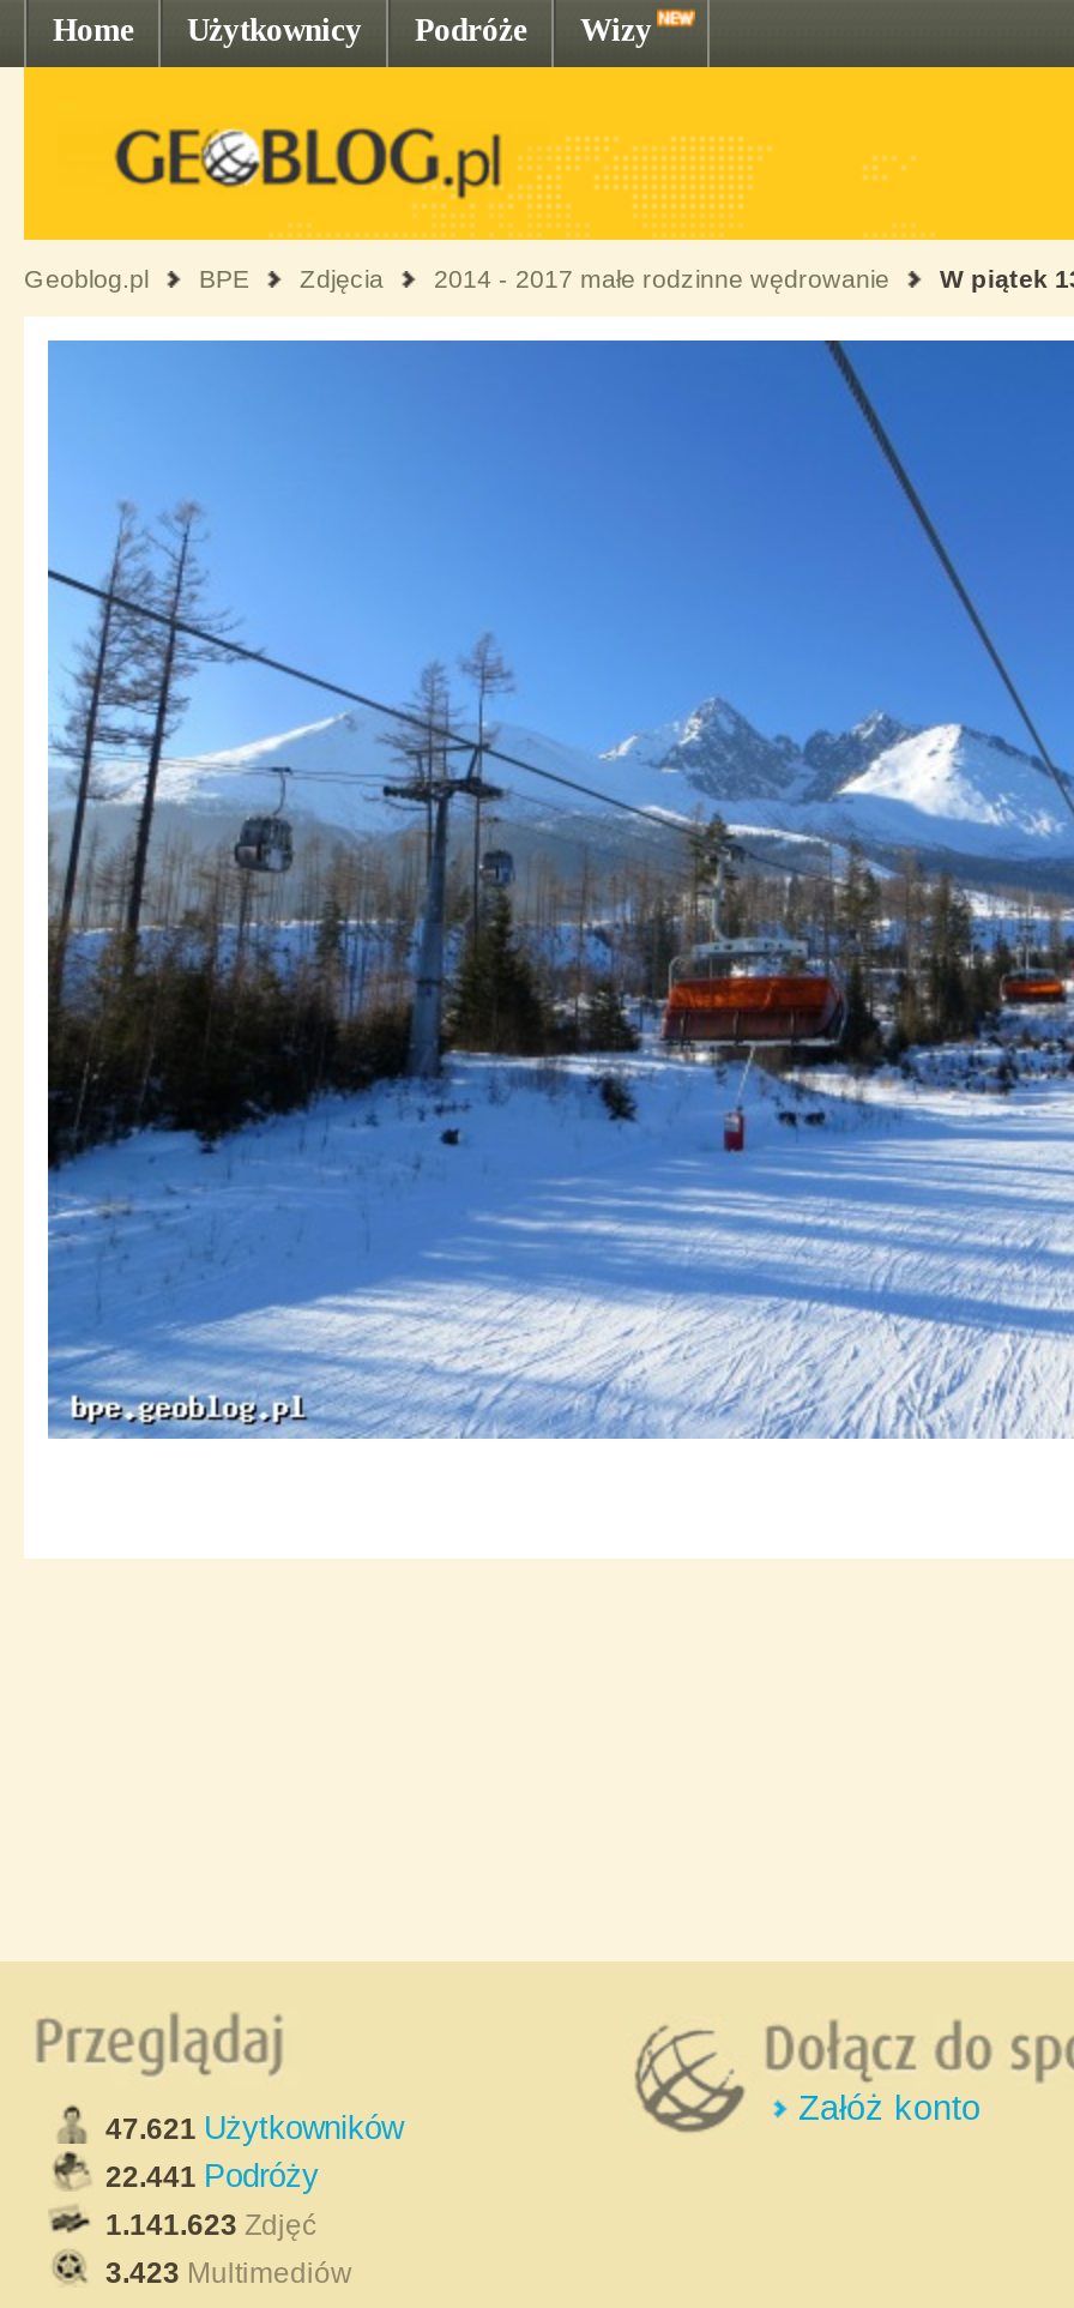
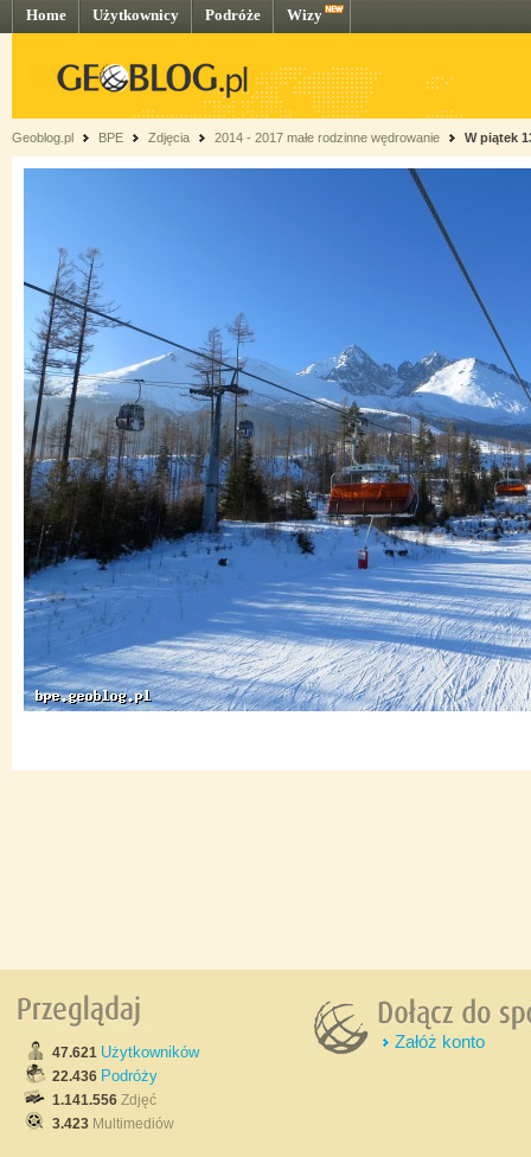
[105,2158,319,2194] 22.441 Podróży -> [52,1067,158,1085] 22.436 Podróży
[105,2208,316,2242] 1.141.623 Zdjęć -> [52,1092,156,1108] 1.141.556 Zdjęć

